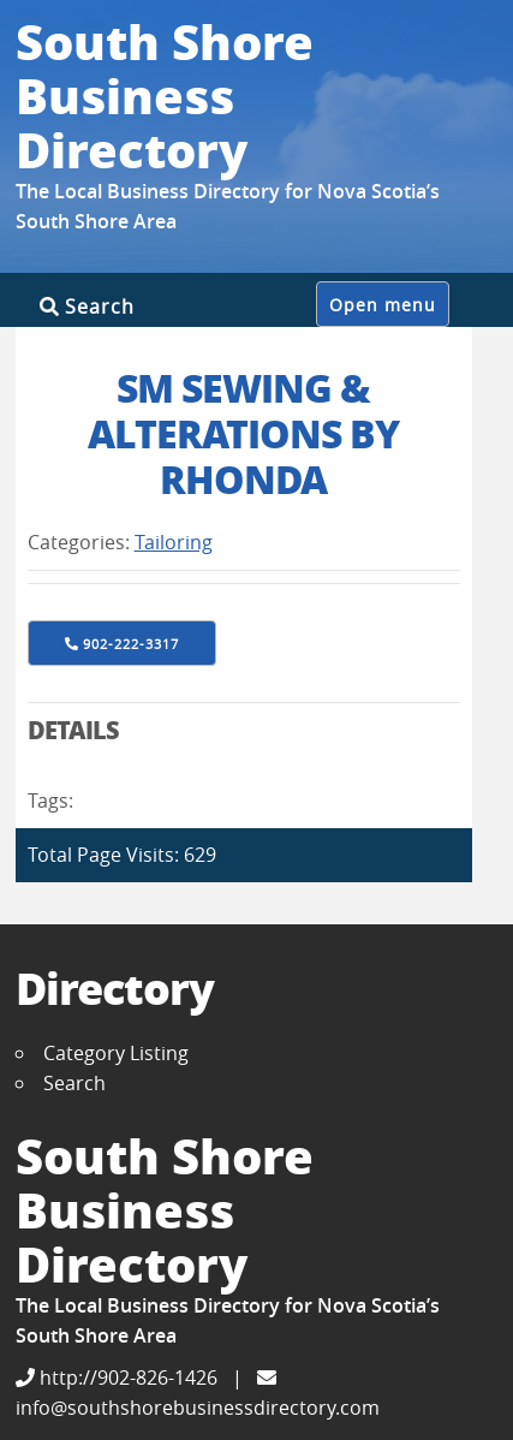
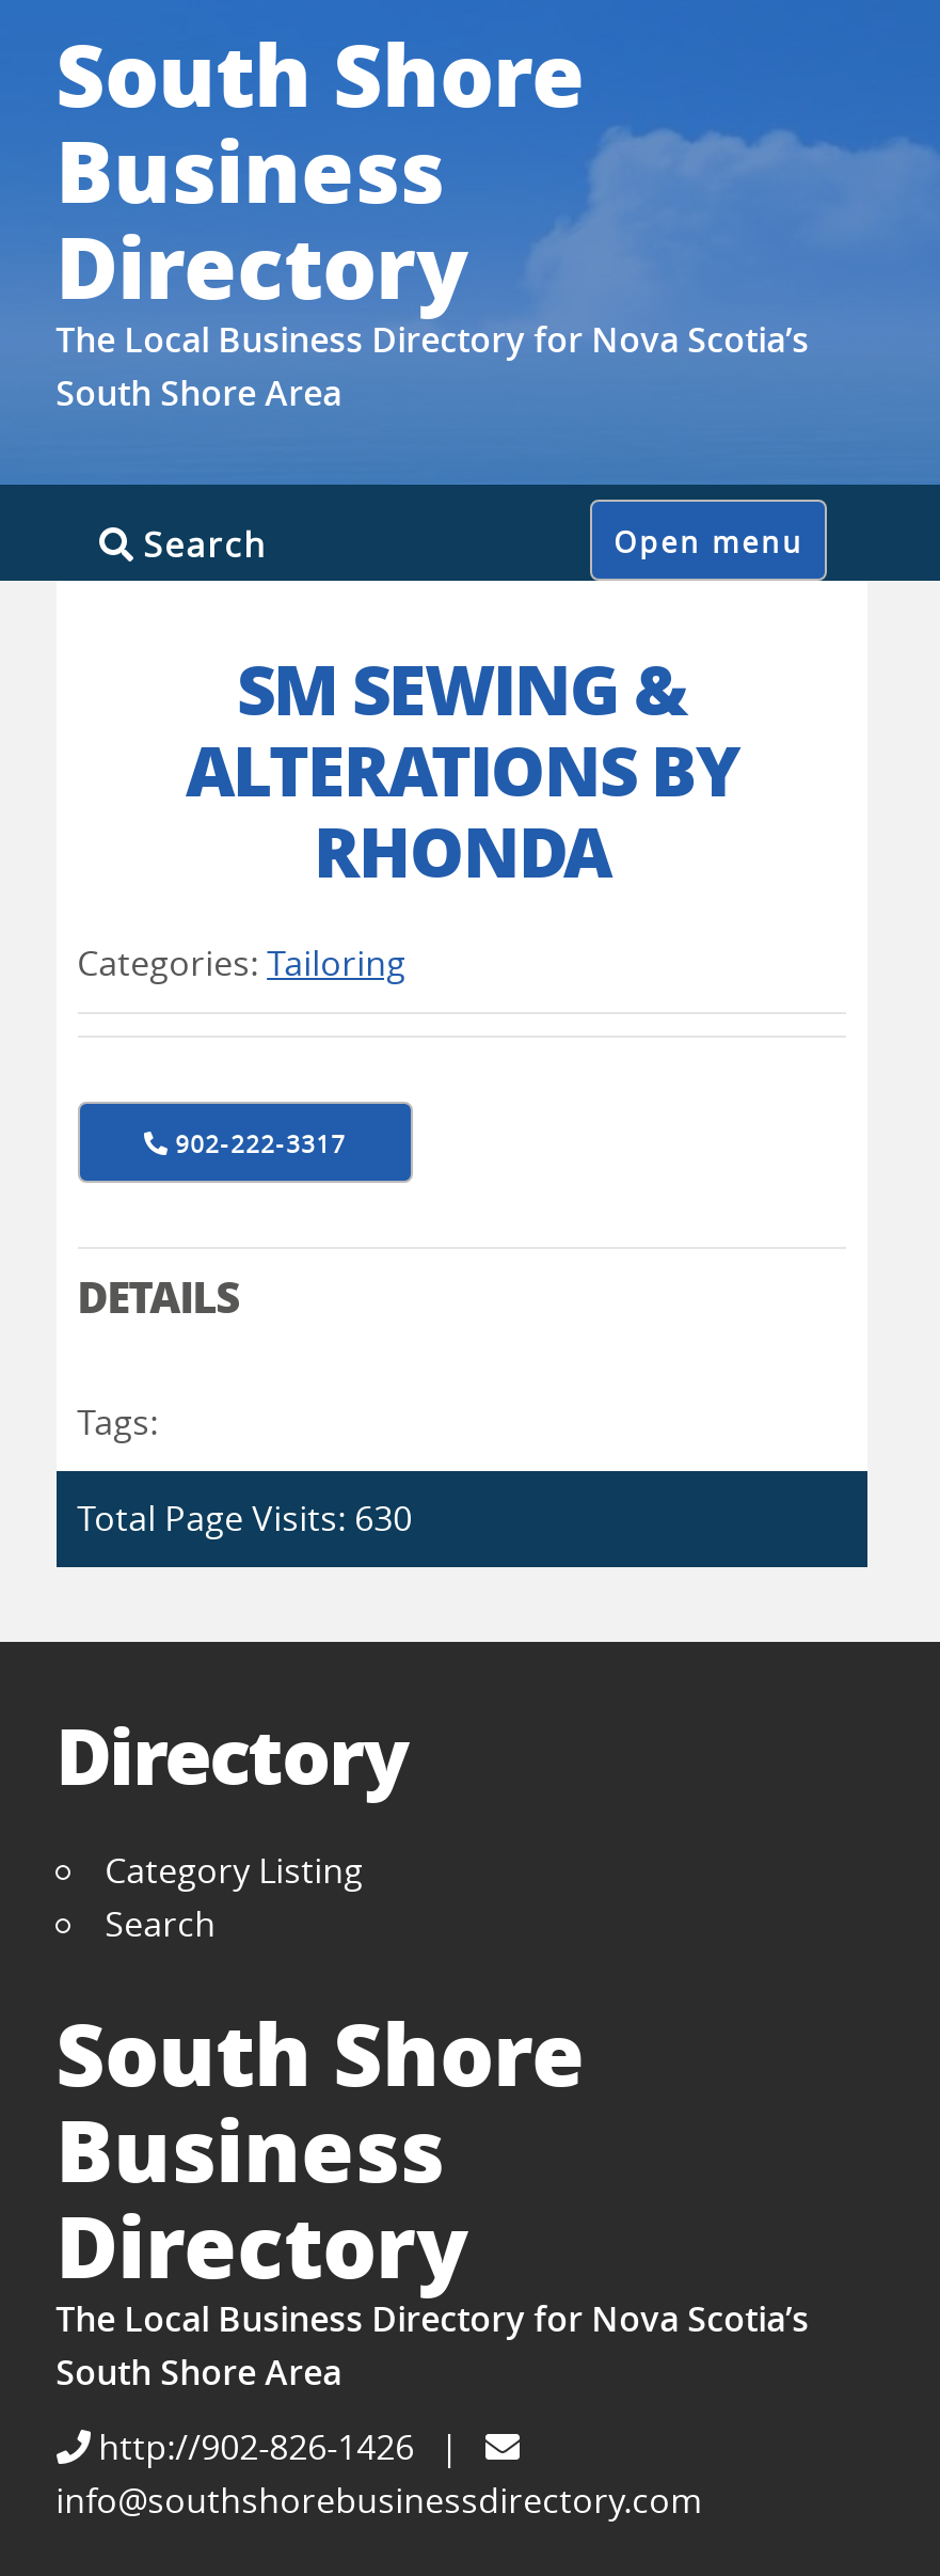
[27,841,216,868] Total Page Visits: 629 -> [77,1494,412,1541] Total Page Visits: 630

